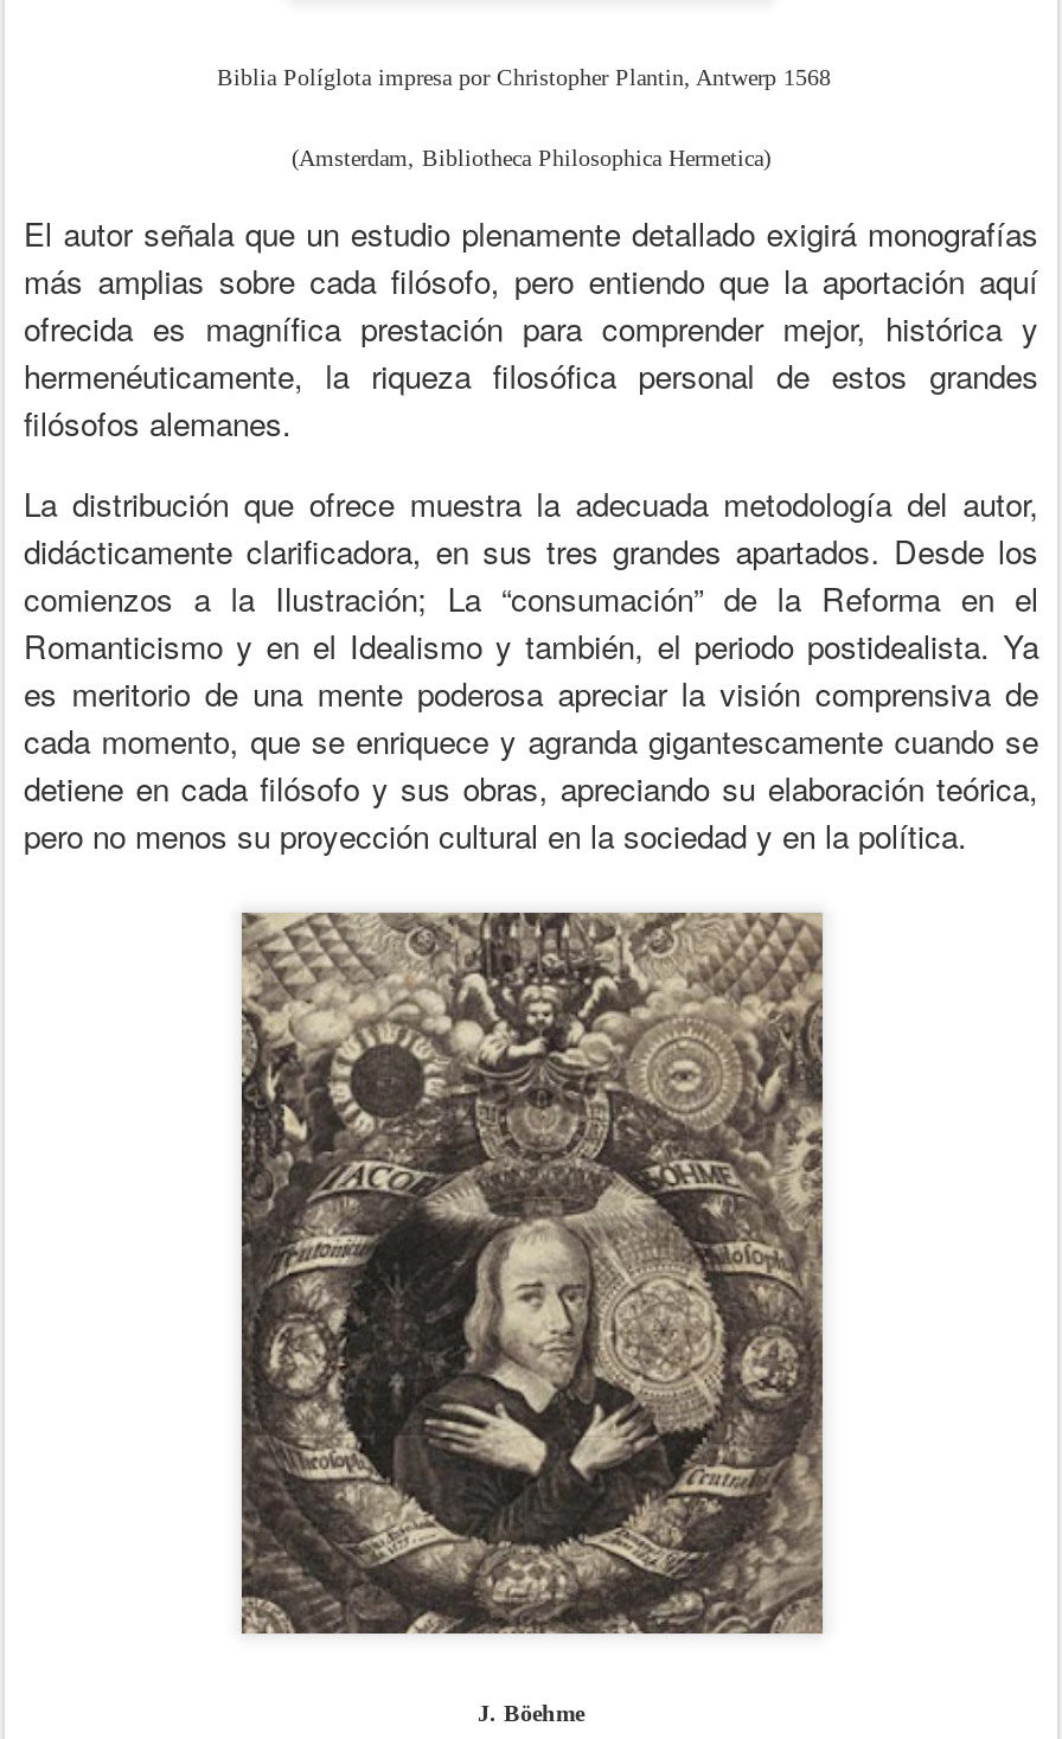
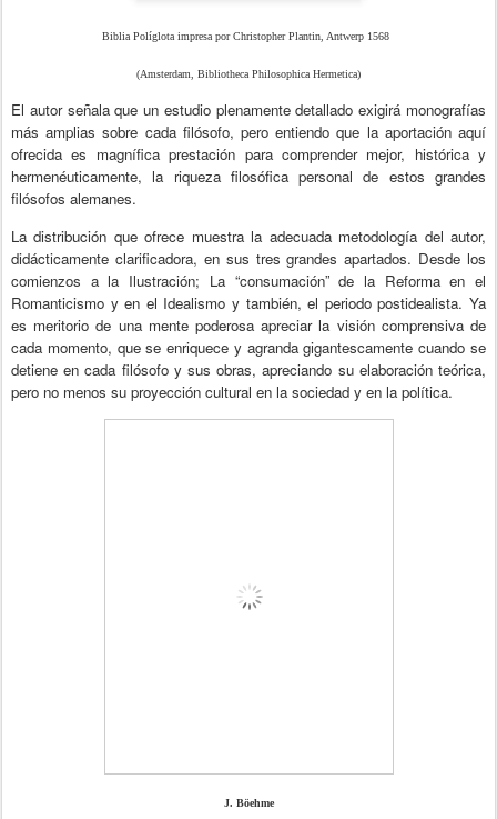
[237,908,827,1638] [image] -> none

